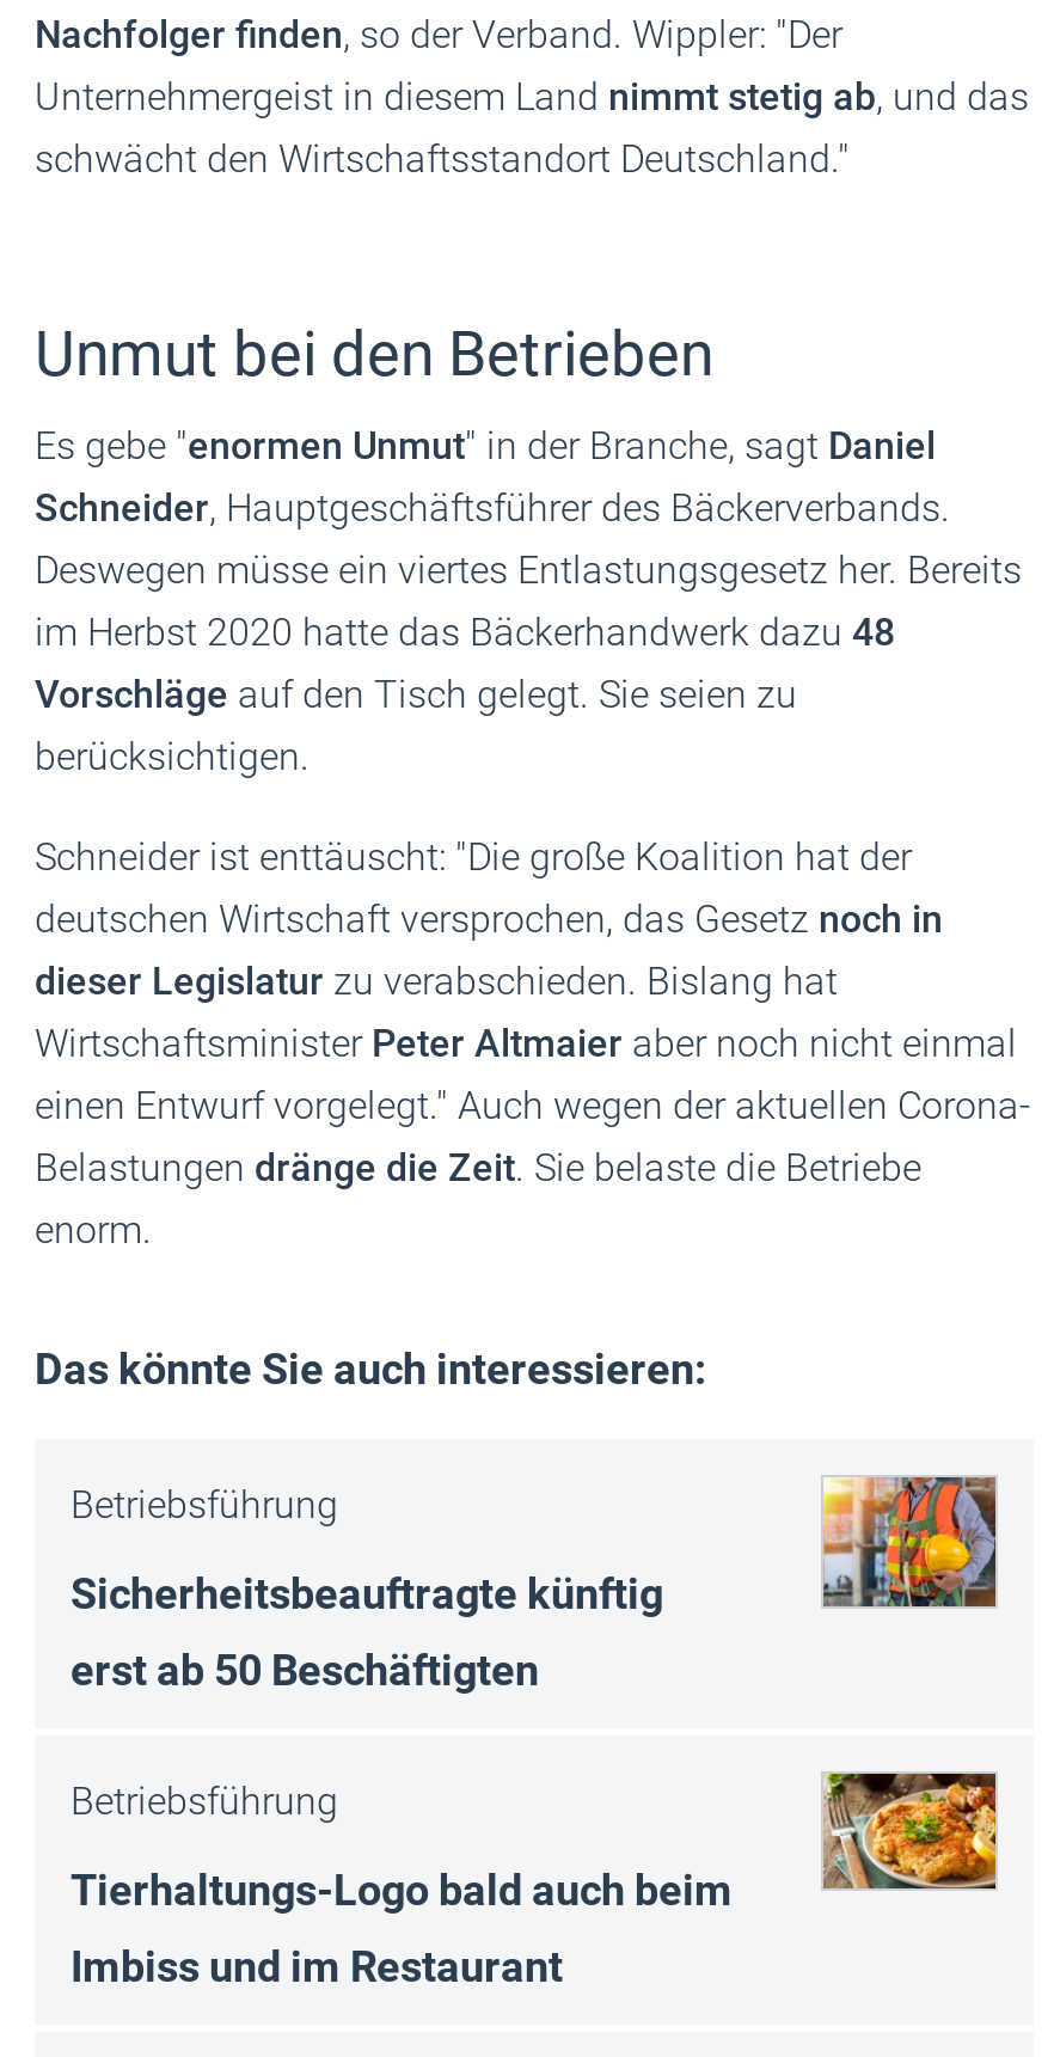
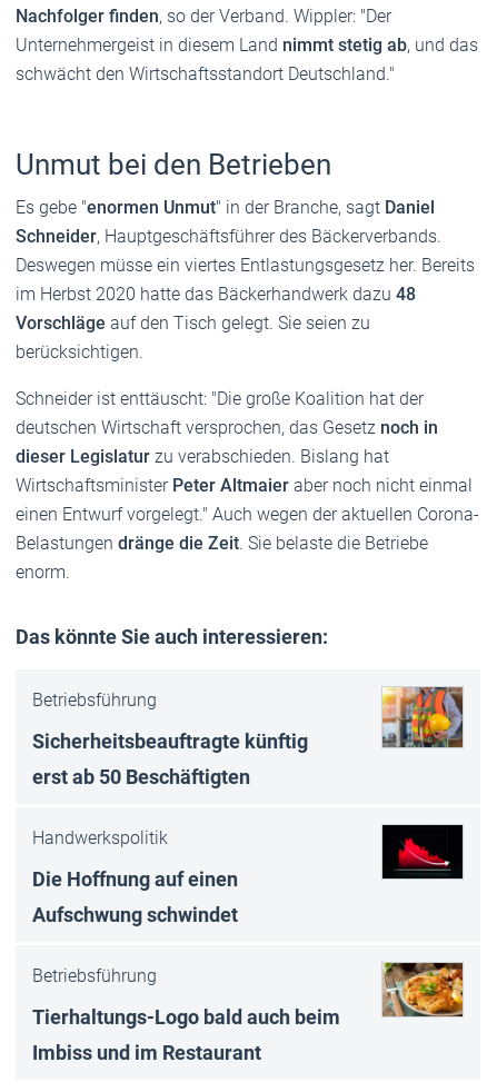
none -> [32,827,238,926] Handwerkspolitik | Die Hoffnung auf einen | Aufschwung schwindet
none -> [381,824,464,880] [image]

